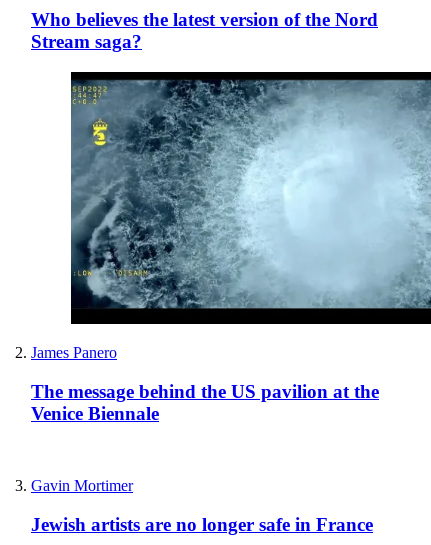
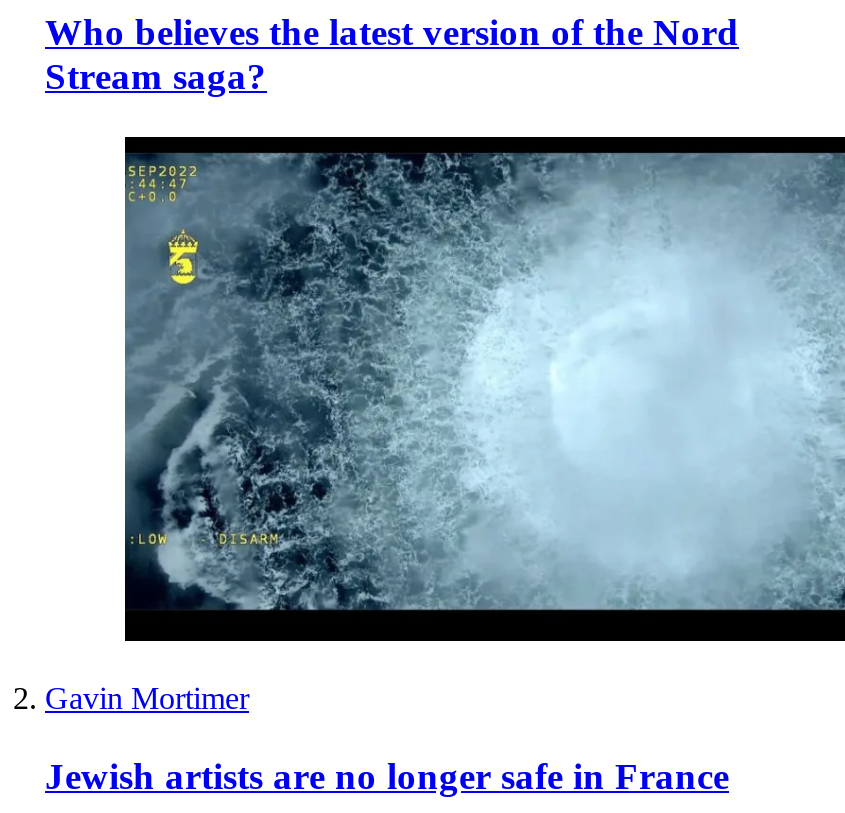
[31,344,379,424] James Panero | The message behind the US pavilion at the | Venice Biennale -> none

